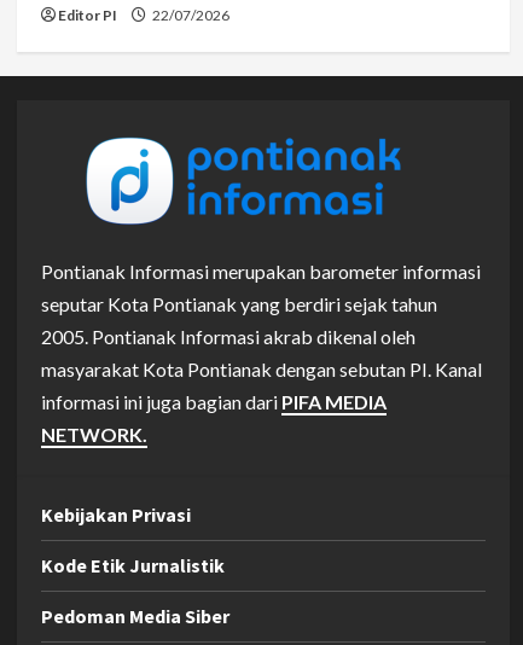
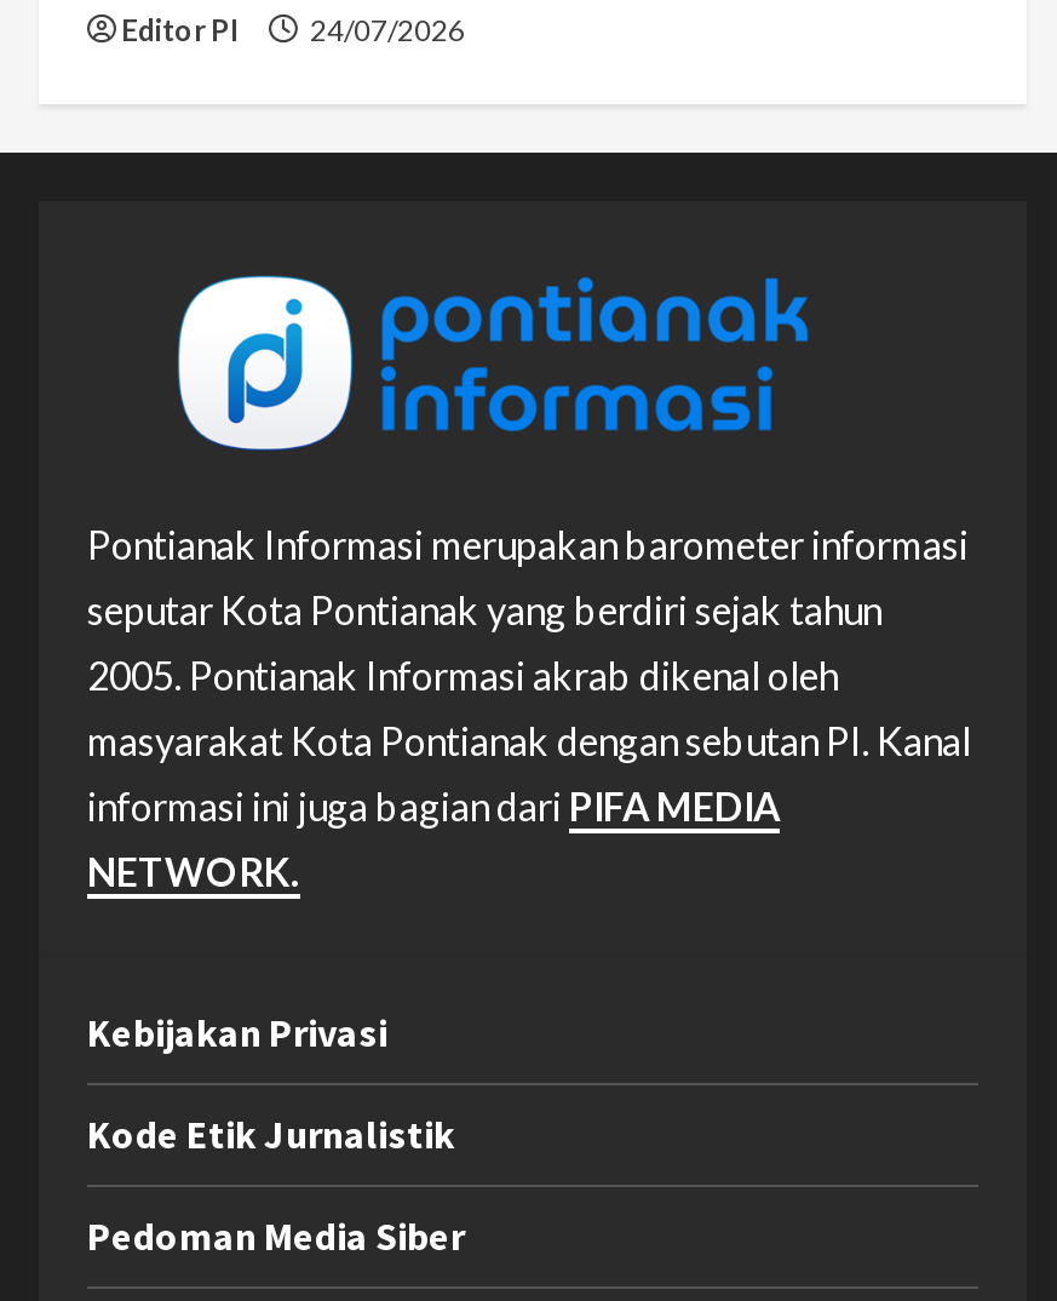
[58,6,229,24] Editor PI 22/07/2026 -> [121,12,465,48] Editor PI 24/07/2026

